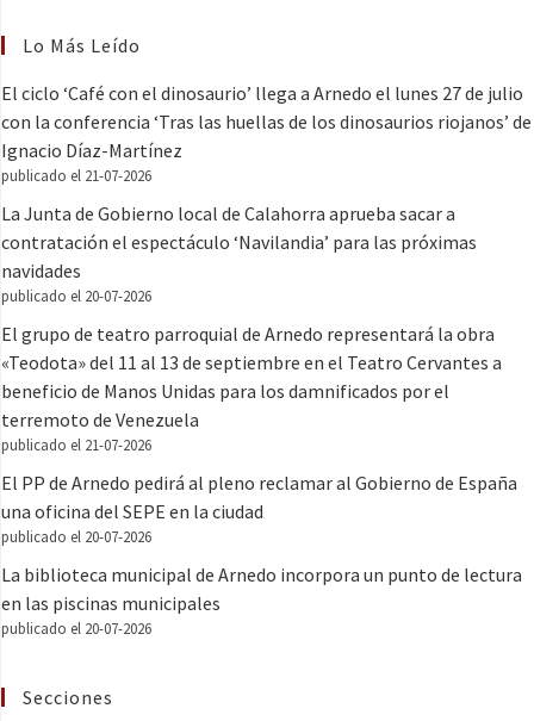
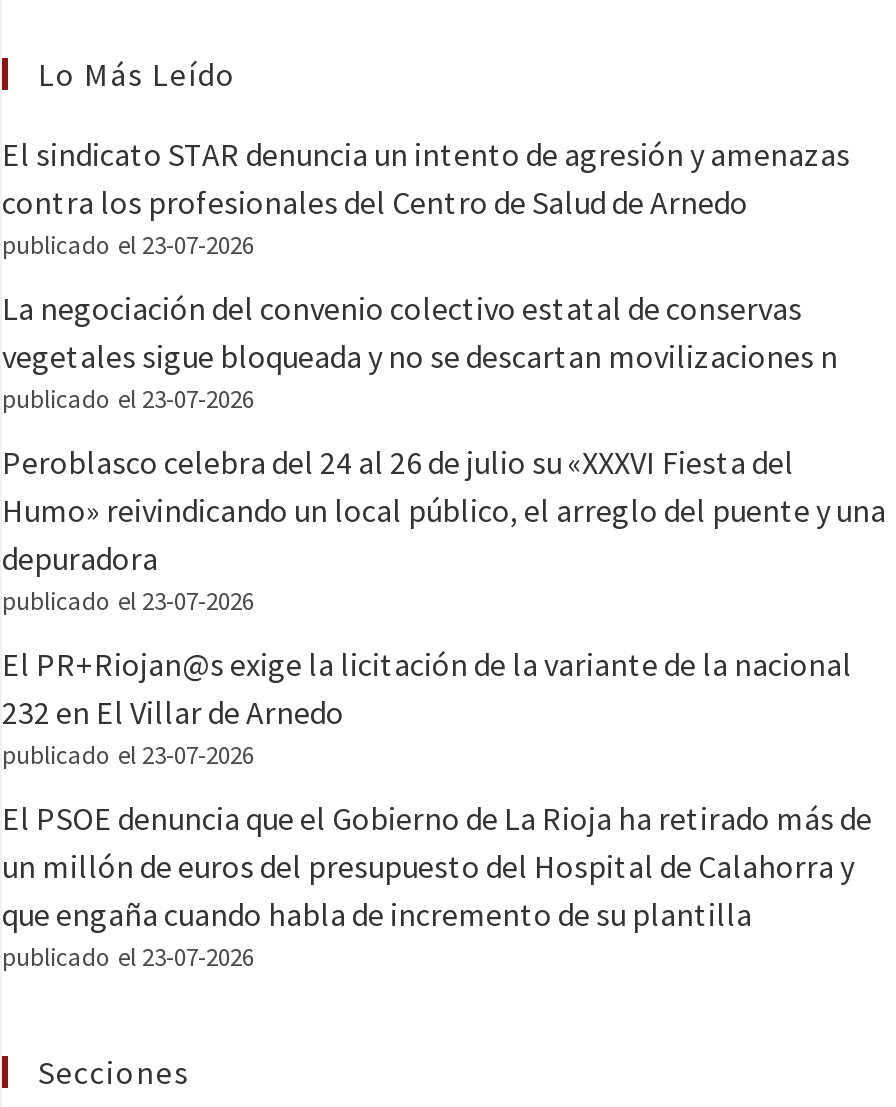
[1,81,532,185] El ciclo ‘Café con el dinosaurio’ llega a Arnedo el lunes 27 de julio | con la conferencia ‘Tras las huellas de los dinosaurios riojanos’ de | Ignacio Díaz-Martínez | publicado el 21-07-2026 -> [2,134,850,260] El sindicato STAR denuncia un intento de agresión y amenazas | contra los profesionales del Centro de Salud de Arnedo | publicado el 23-07-2026
[1,202,477,305] La Junta de Gobierno local de Calahorra aprueba sacar a | contratación el espectáculo ‘Navilandia’ para las próximas | navidades | publicado el 20-07-2026 -> [2,288,838,414] La negociación del convenio colectivo estatal de conservas | vegetales sigue bloqueada y no se descartan movilizaciones n | publicado el 23-07-2026
[1,322,502,454] El grupo de teatro parroquial de Arnedo representará la obra | «Teodota» del 11 al 13 de septiembre en el Teatro Cervantes a | beneficio de Manos Unidas para los damnificados por el | terremoto de Venezuela | publicado el 21-07-2026 -> [2,442,886,616] Peroblasco celebra del 24 al 26 de julio su «XXXVI Fiesta del | Humo» reivindicando un local público, el arreglo del puente y una | depuradora | publicado el 23-07-2026
[1,471,517,546] El PP de Arnedo pedirá al pleno reclamar al Gobierno de España | una oficina del SEPE en la ciudad | publicado el 20-07-2026 -> [2,644,852,770] El PR+Riojan@s exige la licitación de la variante de la nacional | 232 en El Villar de Arnedo | publicado el 23-07-2026
[1,563,522,638] La biblioteca municipal de Arnedo incorpora un punto de lectura | en las piscinas municipales | publicado el 20-07-2026 -> [2,798,872,972] El PSOE denuncia que el Gobierno de La Rioja ha retirado más de | un millón de euros del presupuesto del Hospital de Calahorra y | que engaña cuando habla de incremento de su plantilla | publicado el 23-07-2026

